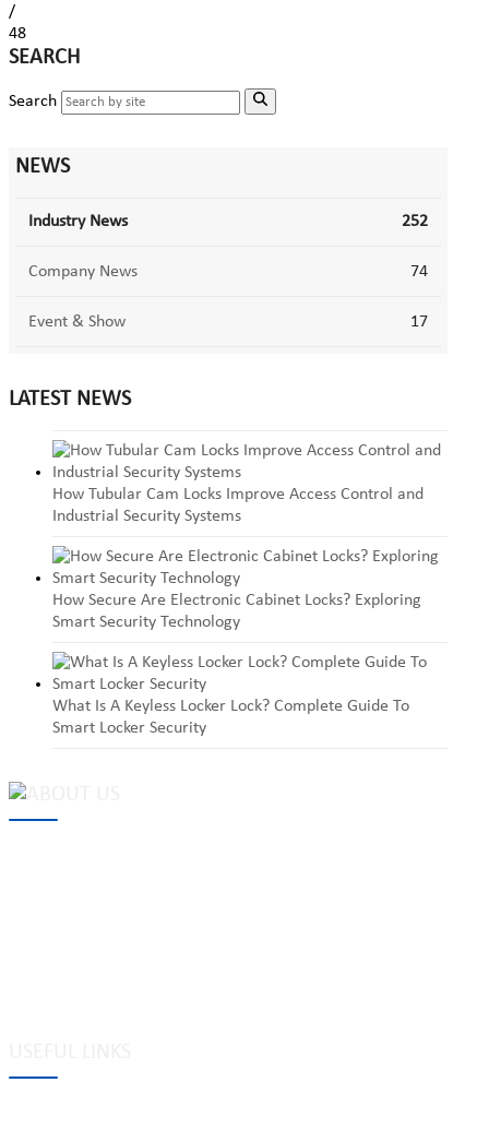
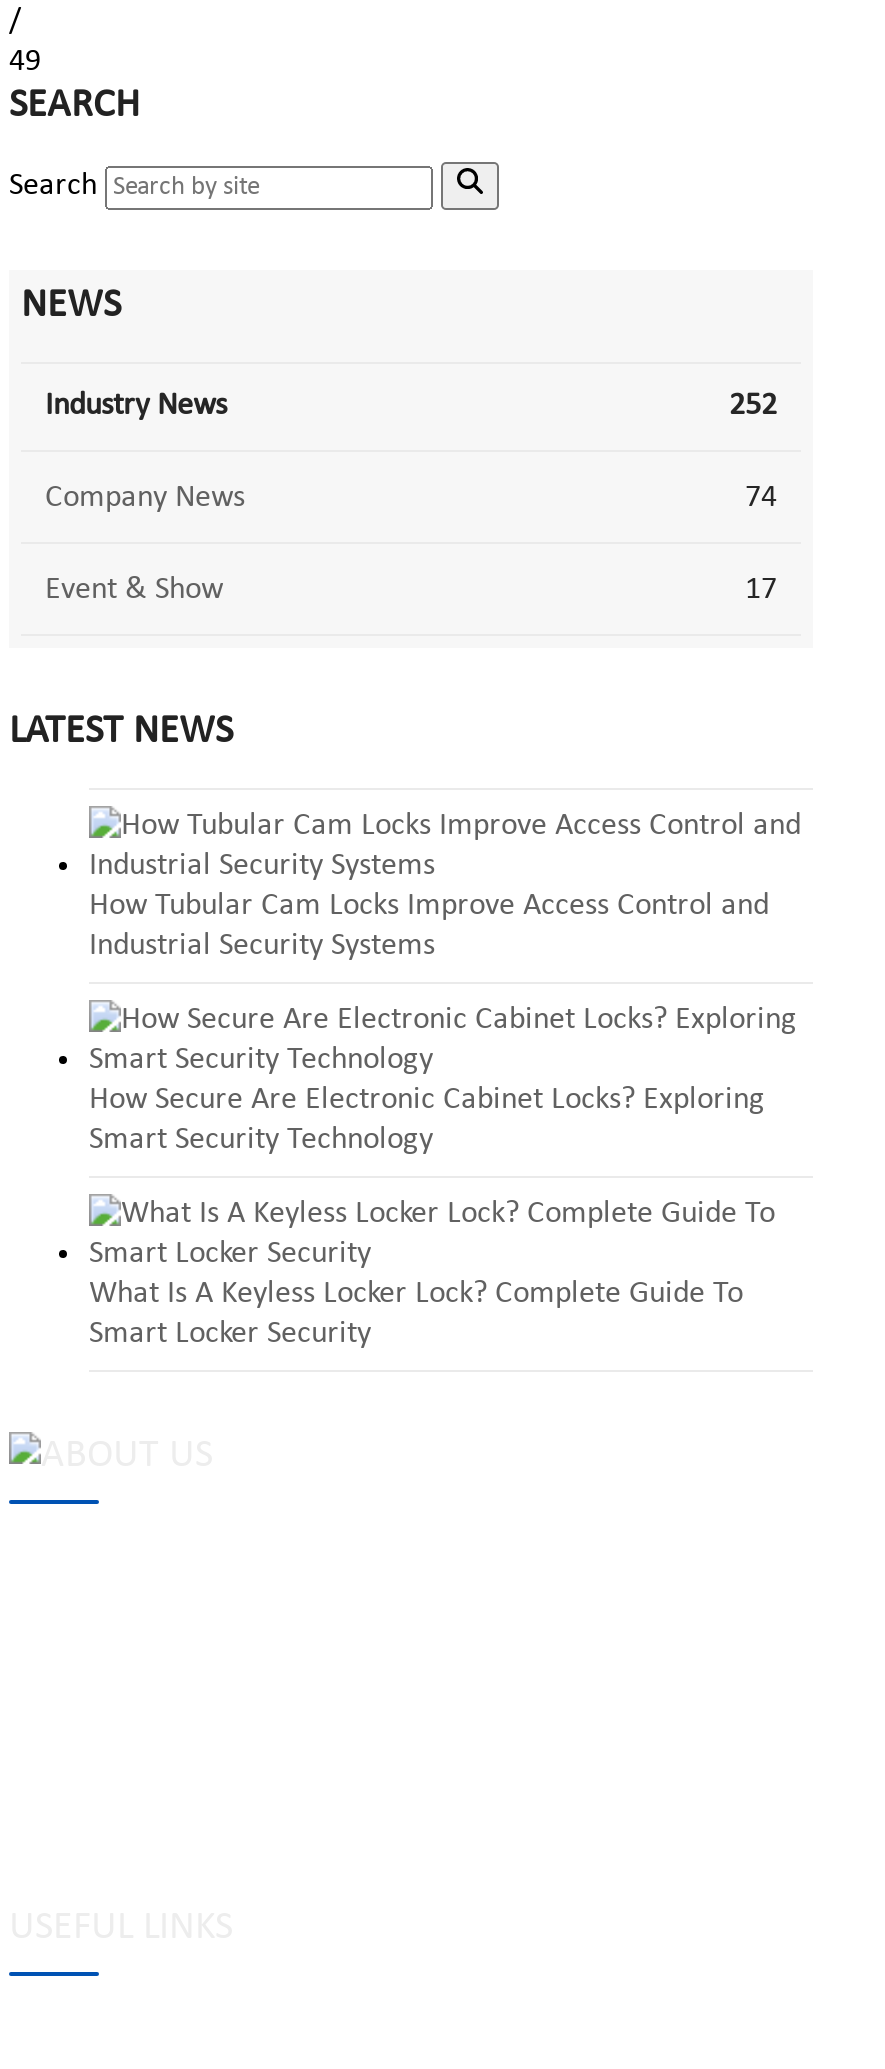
[9,25,26,43] 48 -> [9,46,41,78] 49

